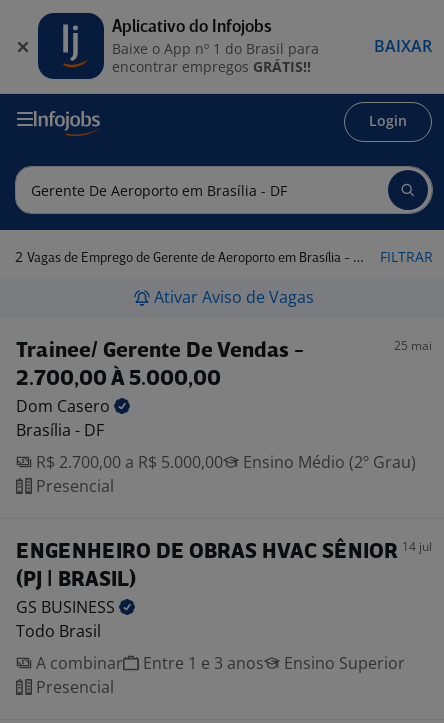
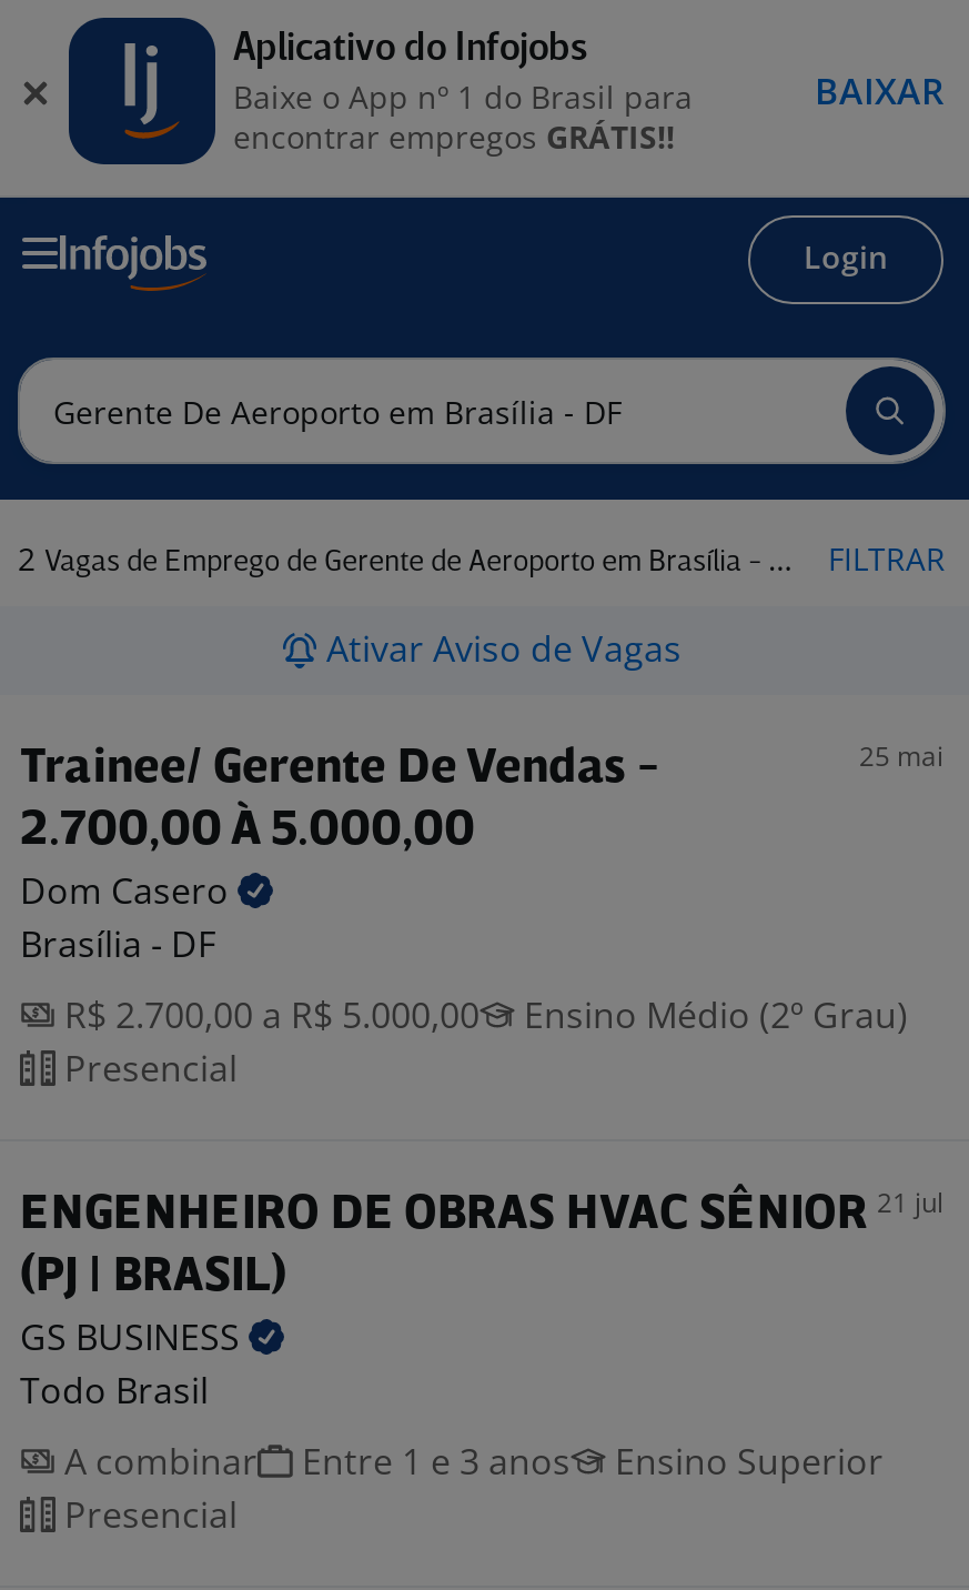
[16,538,432,563] ENGENHEIRO DE OBRAS HVAC SÊNIOR 14 jul -> [20,1184,943,1239] ENGENHEIRO DE OBRAS HVAC SÊNIOR 21 jul

